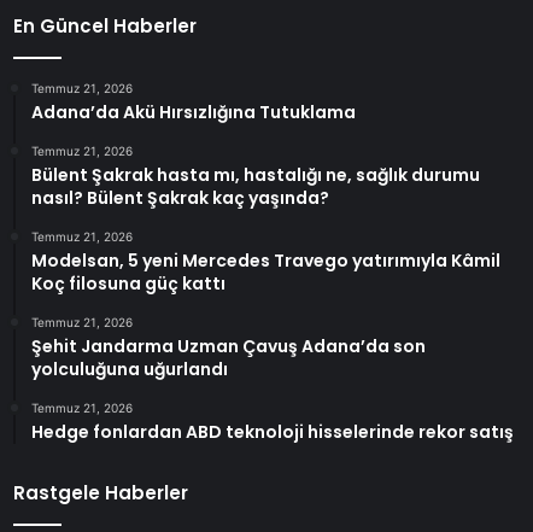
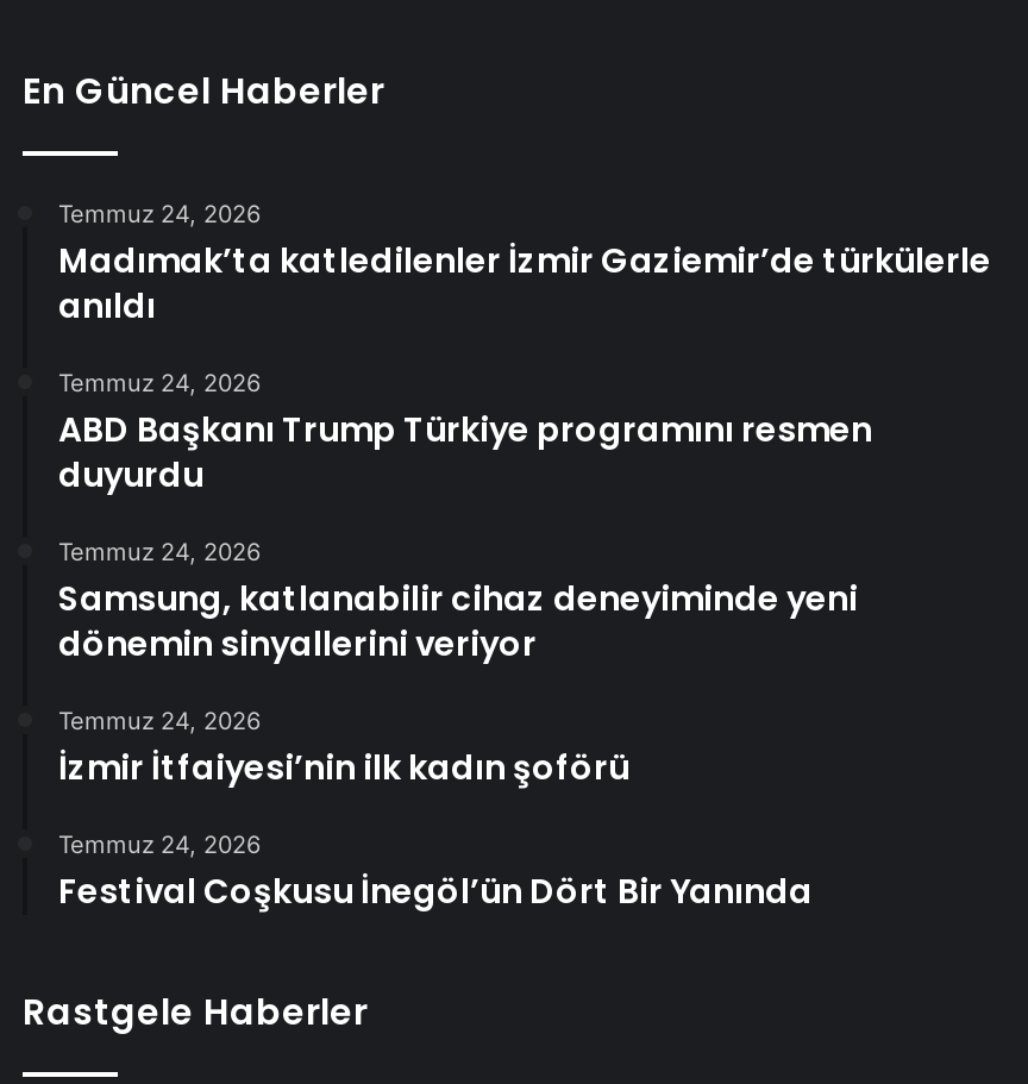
[31,80,356,124] Temmuz 21, 2026 | Adana’da Akü Hırsızlığına Tutuklama -> [58,198,991,328] Temmuz 24, 2026 | Madımak’ta katledilenler İzmir Gaziemir’de türkülerle | anıldı
[31,143,480,209] Temmuz 21, 2026 | Bülent Şakrak hasta mı, hastalığı ne, sağlık durumu | nasıl? Bülent Şakrak kaç yaşında? -> [58,366,872,497] Temmuz 24, 2026 | ABD Başkanı Trump Türkiye programını resmen | duyurdu
[31,229,500,295] Temmuz 21, 2026 | Modelsan, 5 yeni Mercedes Travego yatırımıyla Kâmil | Koç filosuna güç kattı -> [58,535,858,666] Temmuz 24, 2026 | Samsung, katlanabilir cihaz deneyiminde yeni | dönemin sinyallerini veriyor
[31,314,426,381] Temmuz 21, 2026 | Şehit Jandarma Uzman Çavuş Adana’da son | yolculuğuna uğurlandı -> [58,704,629,790] Temmuz 24, 2026 | İzmir İtfaiyesi’nin ilk kadın şoförü
[31,400,514,443] Temmuz 21, 2026 | Hedge fonlardan ABD teknoloji hisselerinde rekor satış -> [58,828,813,914] Temmuz 24, 2026 | Festival Coşkusu İnegöl’ün Dört Bir Yanında

